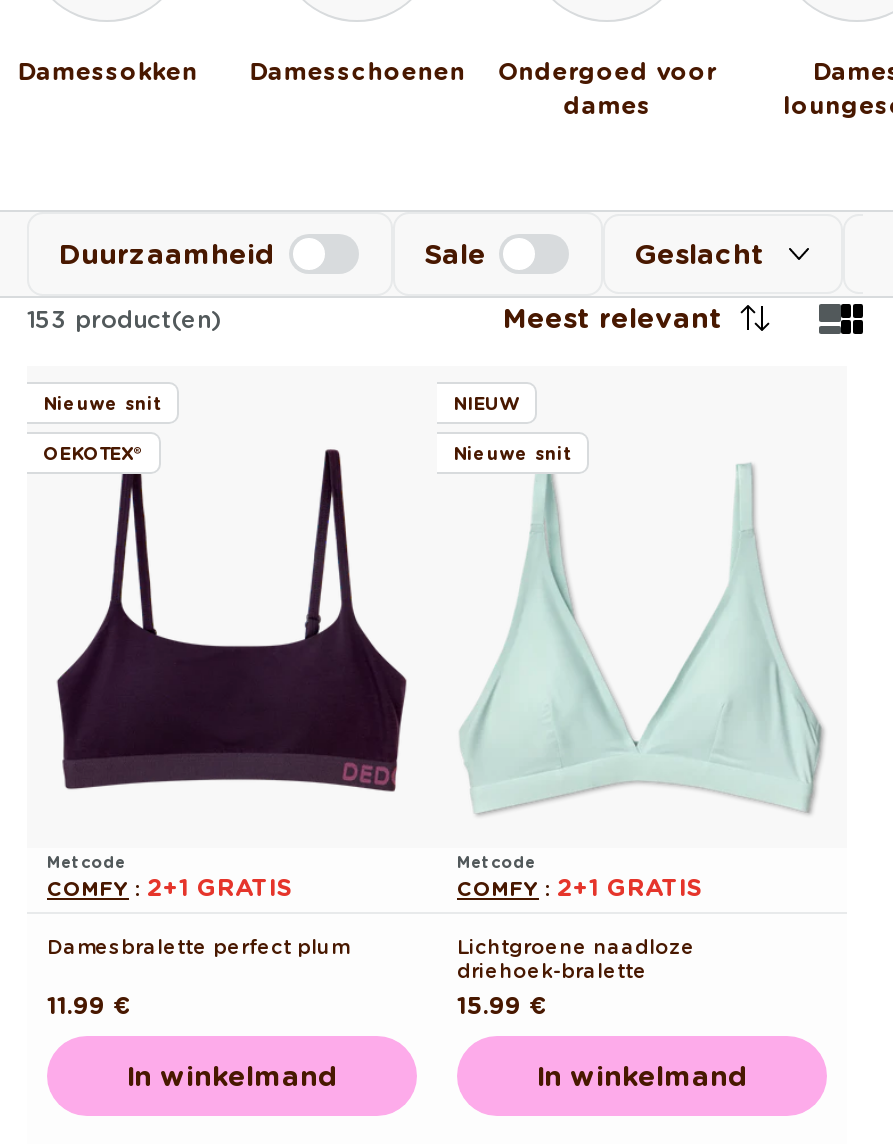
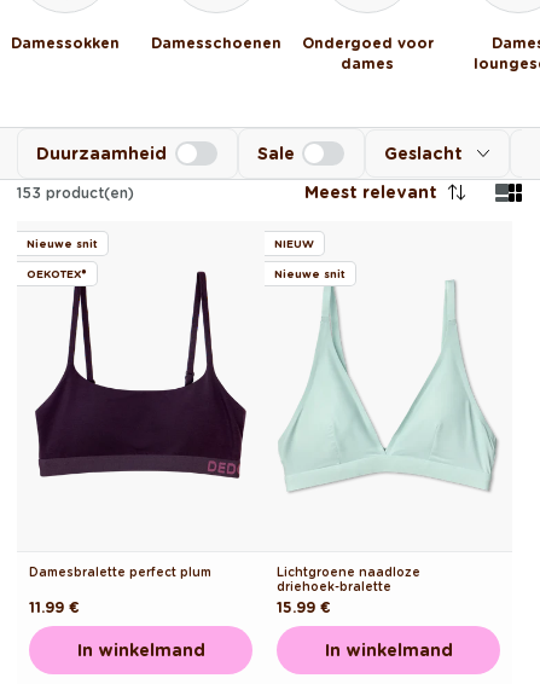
[47,853,293,903] Met code | COMFY: 2+1 GRATIS -> none
[457,853,703,903] Met code | COMFY: 2+1 GRATIS -> none

